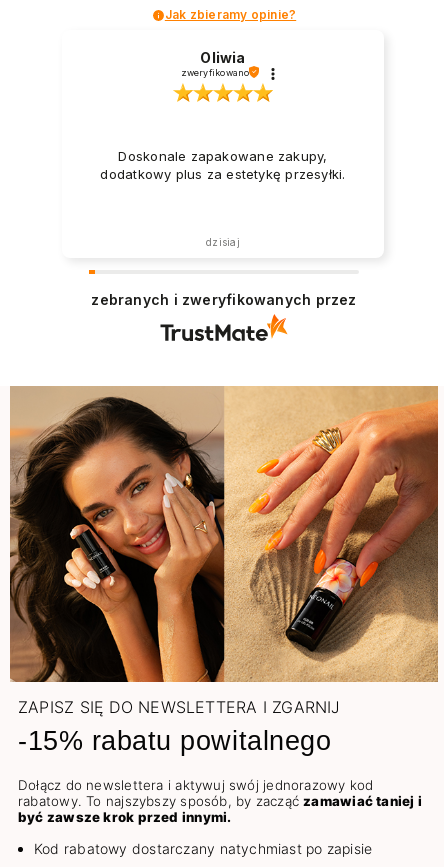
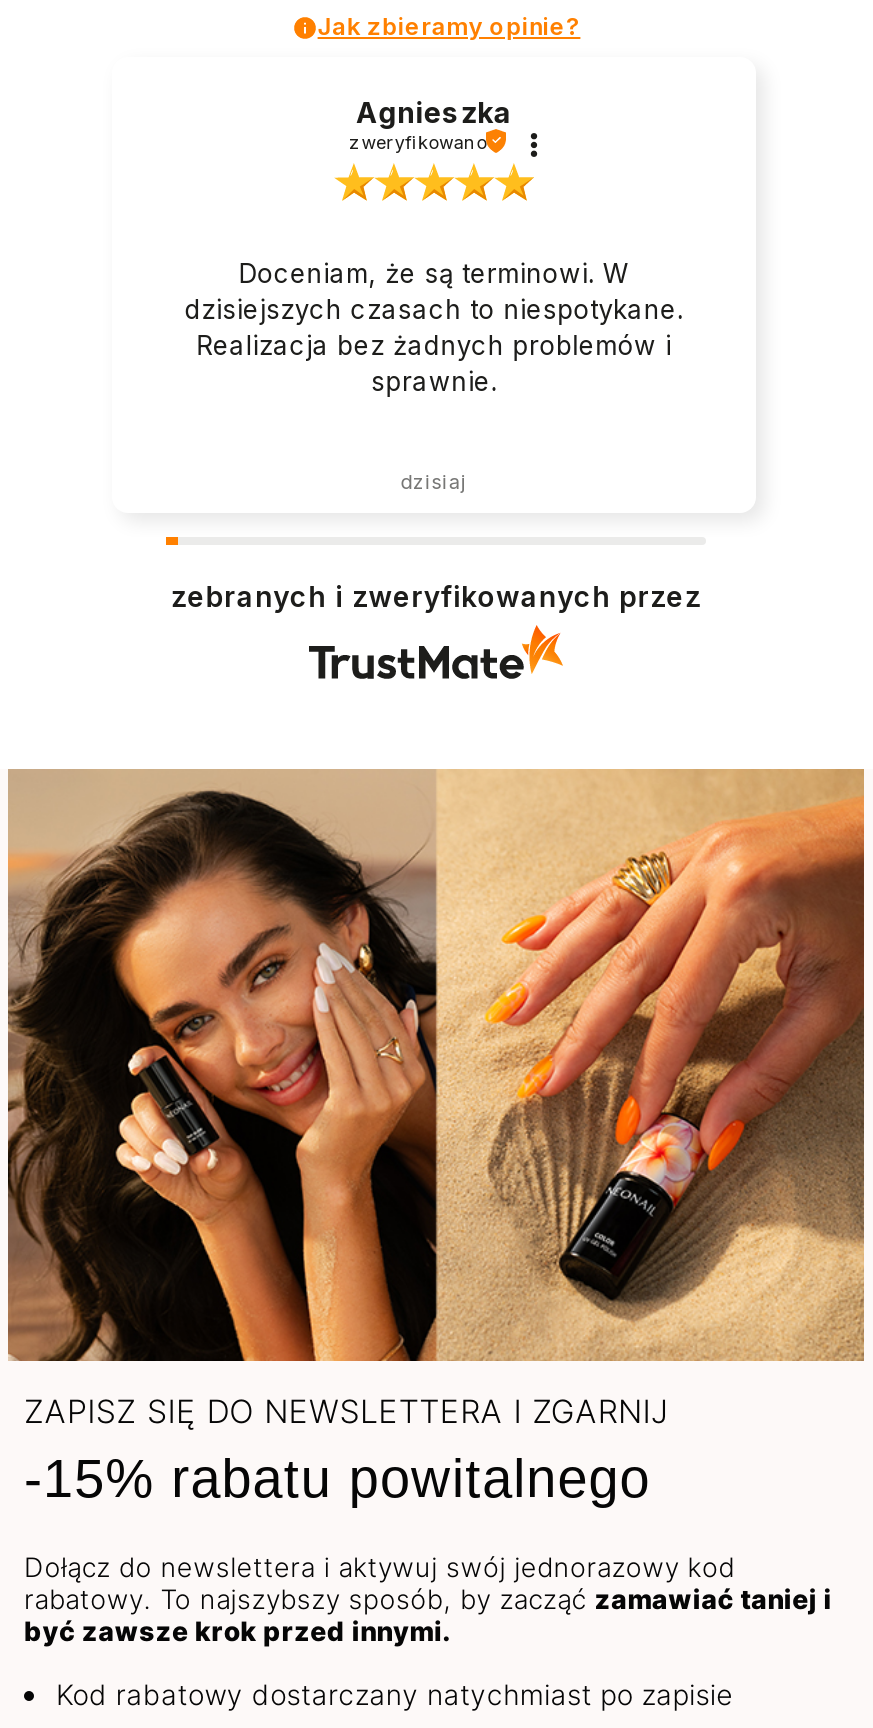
[200,48,246,65] Oliwia -> [356,94,512,128] Agnieszka
[100,148,346,182] Doskonale zapakowane zakupy, | dodatkowy plus za estetykę przesyłki. -> [185,257,683,397] Doceniam, że są terminowi. W | dzisiejszych czasach to niespotykane. | Realizacja bez żadnych problemów i | sprawnie.

